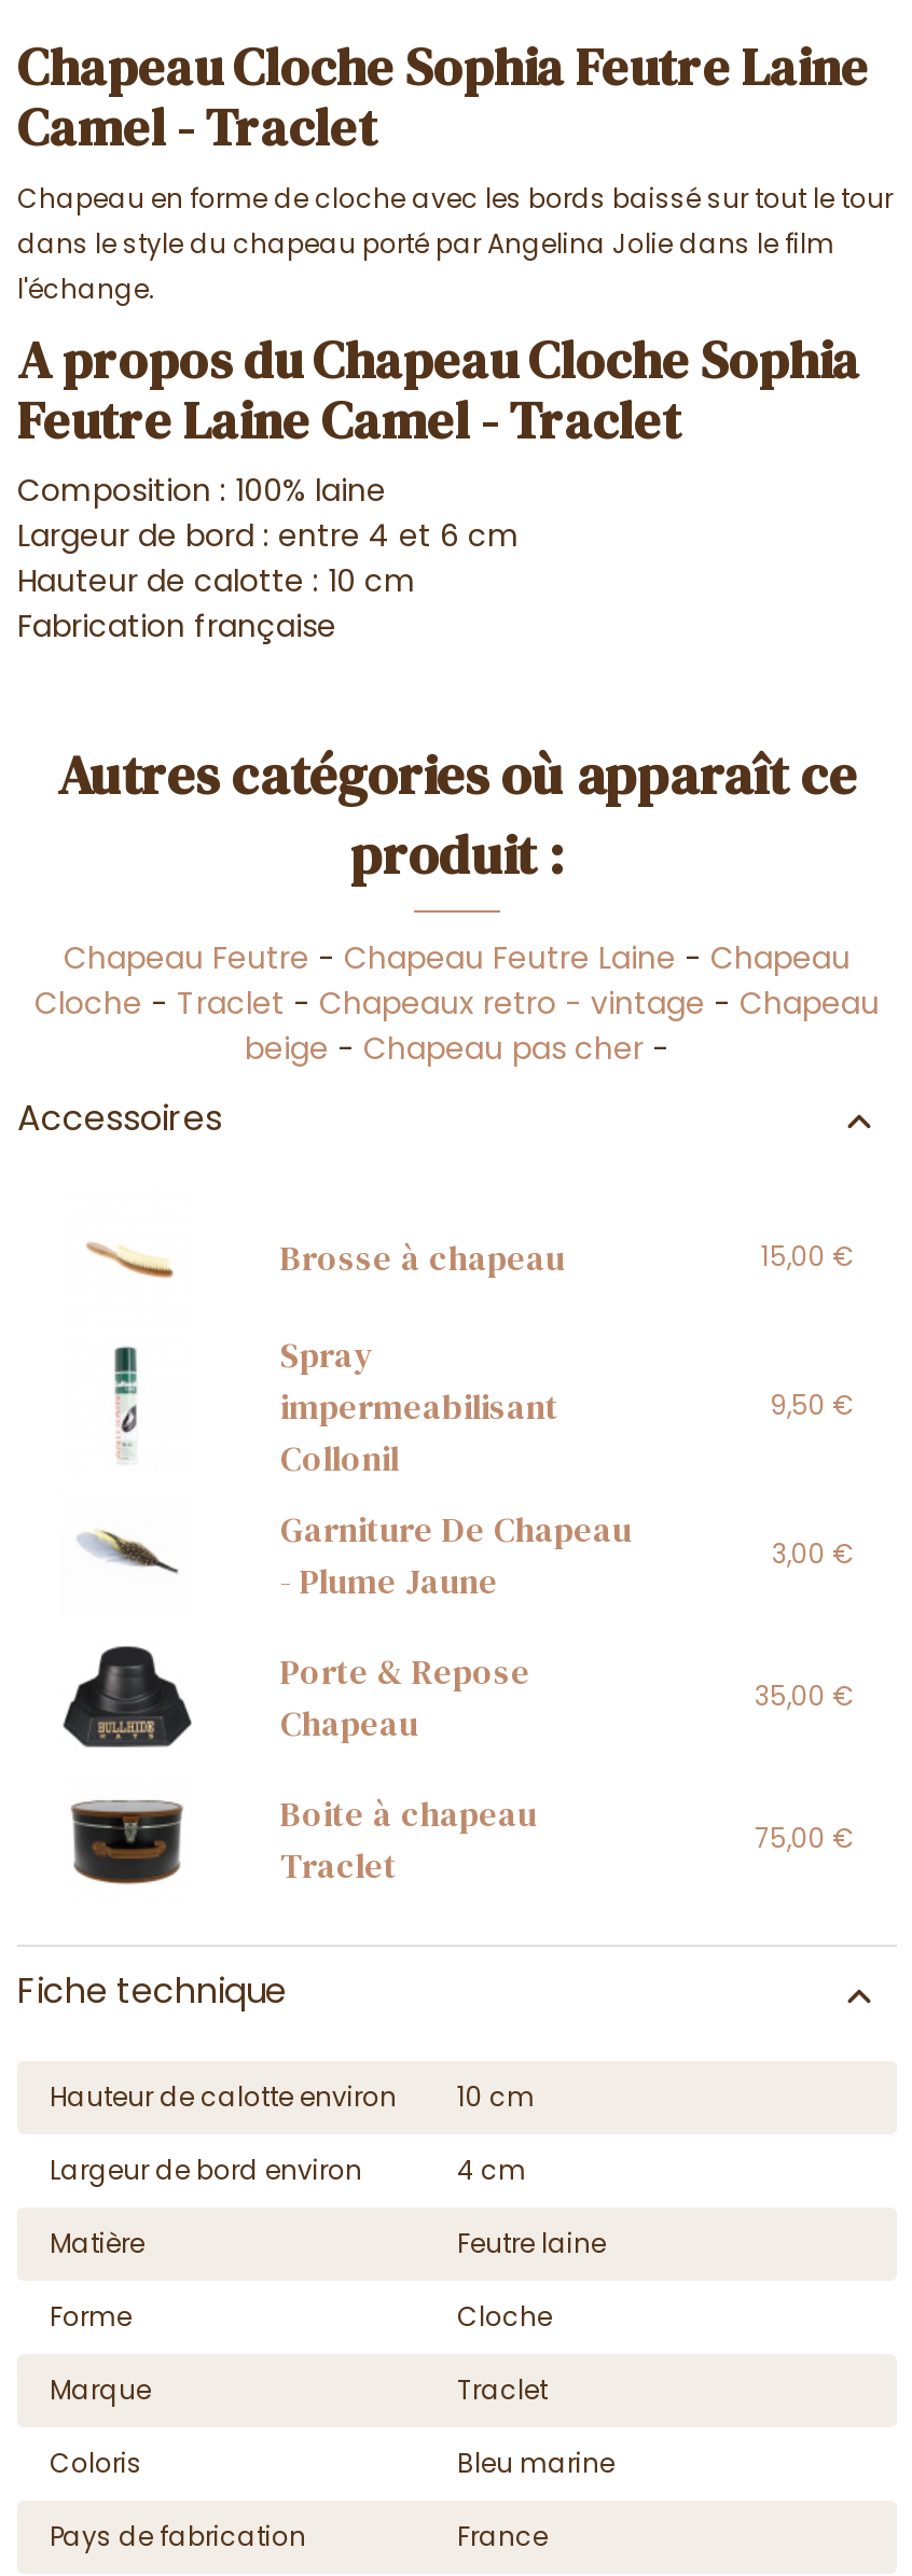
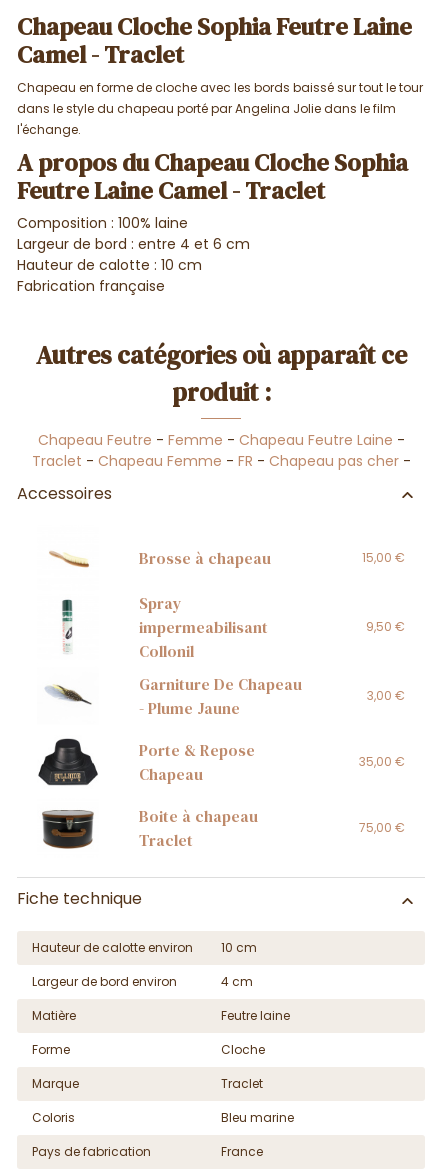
[34,937,880,1071] Chapeau Feutre - Chapeau Feutre Laine - Chapeau | Cloche - Traclet - Chapeaux retro - vintage - Chapeau | beige - Chapeau pas cher - -> [31,430,410,471] Chapeau Feutre - Femme - Chapeau Feutre Laine - | Traclet - Chapeau Femme - FR - Chapeau pas cher -

